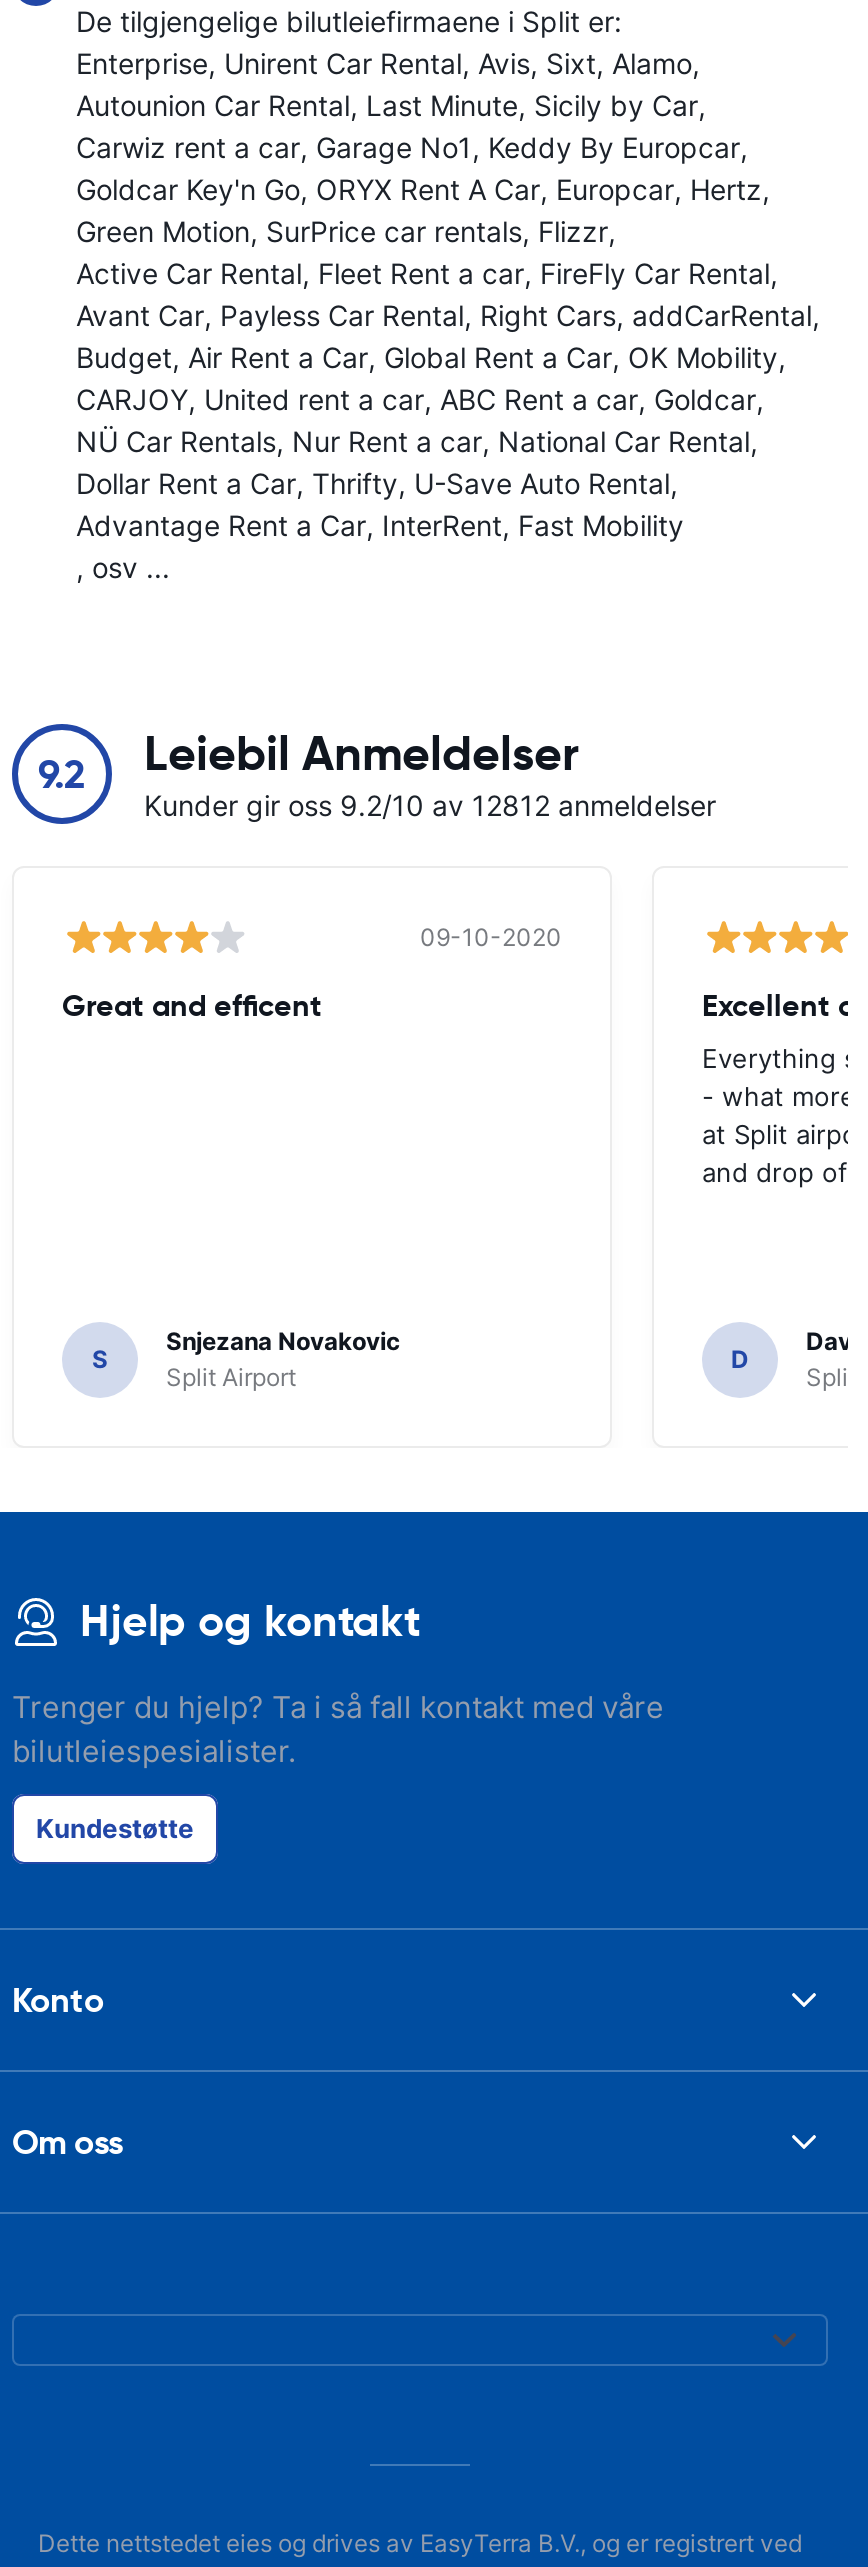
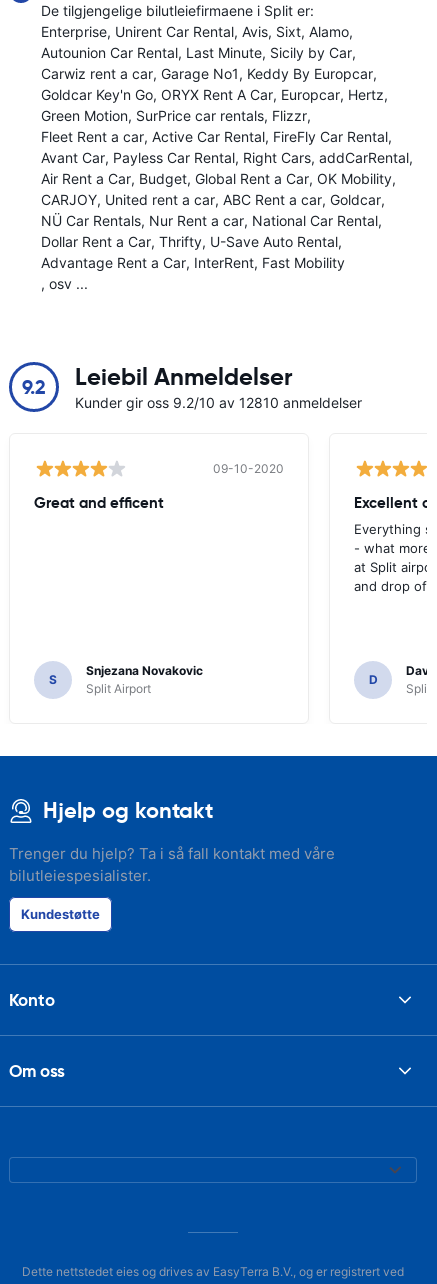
[76,256,770,290] Active Car Rental Fleet Rent a car FireFly Car Rental -> [41,128,388,145] Fleet Rent a car Active Car Rental FireFly Car Rental
[76,340,778,374] Budget Air Rent a Car Global Rent a Car OK Mobility -> [41,170,392,187] Air Rent a Car Budget Global Rent a Car OK Mobility
[144,788,716,822] Kunder gir oss 9.2/10 av 12812 anmeldelser -> [75,394,362,411] Kunder gir oss 9.2/10 av 12810 anmeldelser

